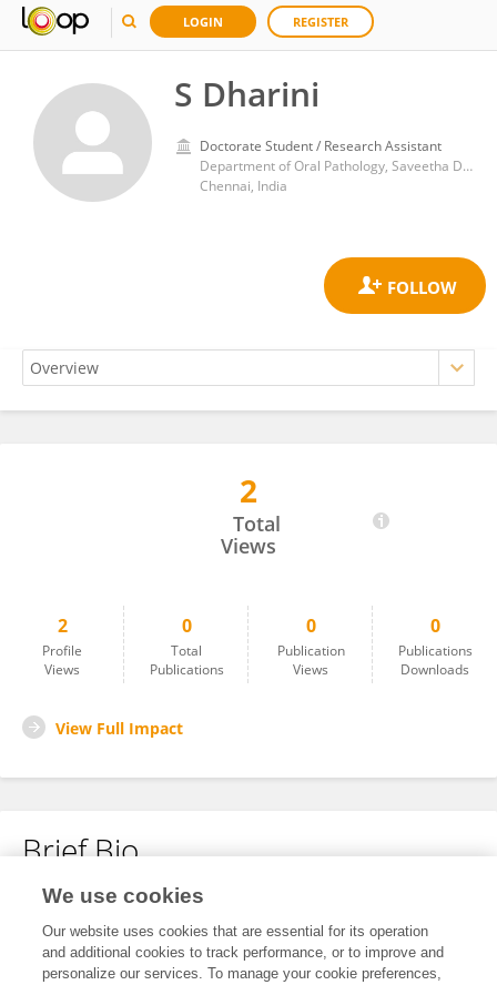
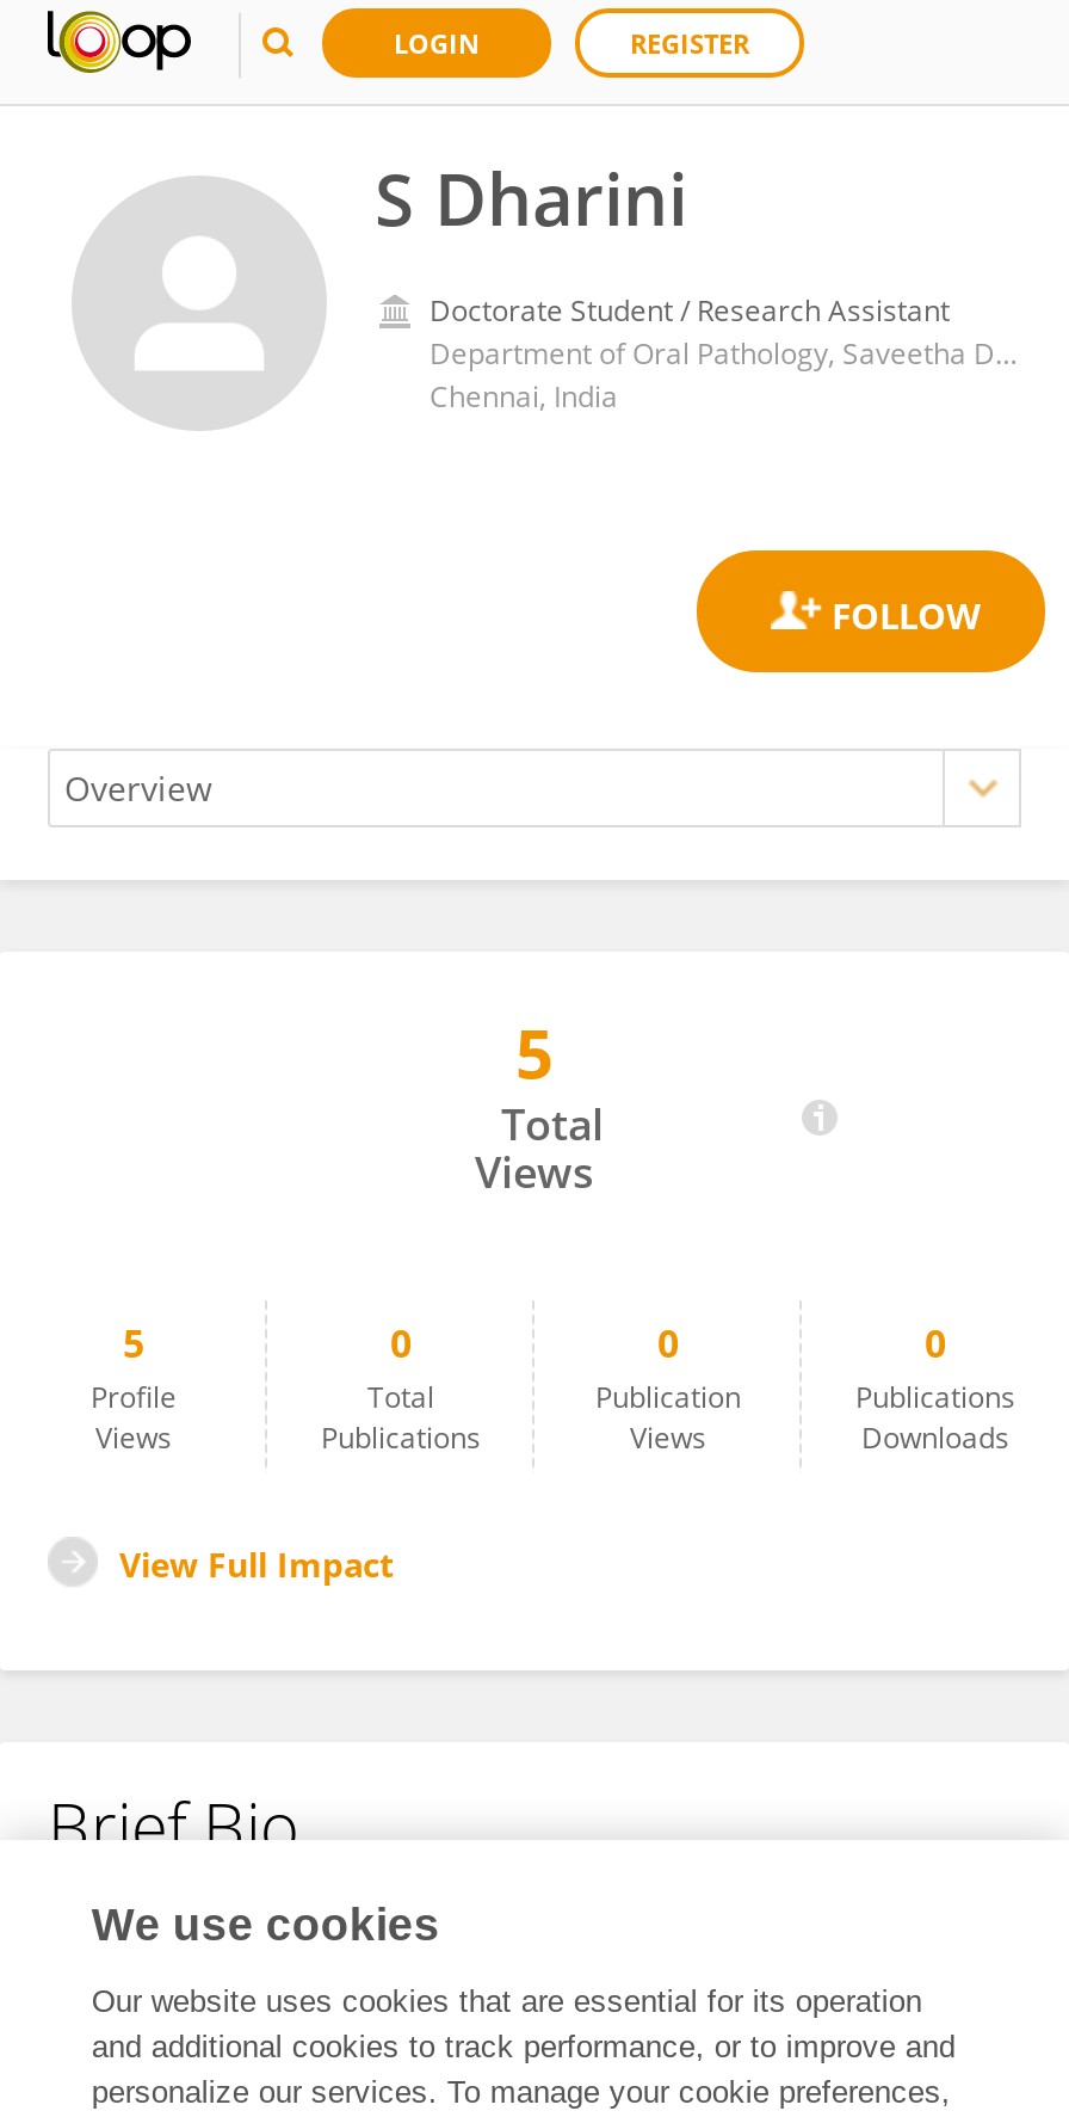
[240,469,257,511] 2 -> [515,1007,554,1097] 5
[57,613,67,638] 2 -> [123,1317,144,1370] 5

